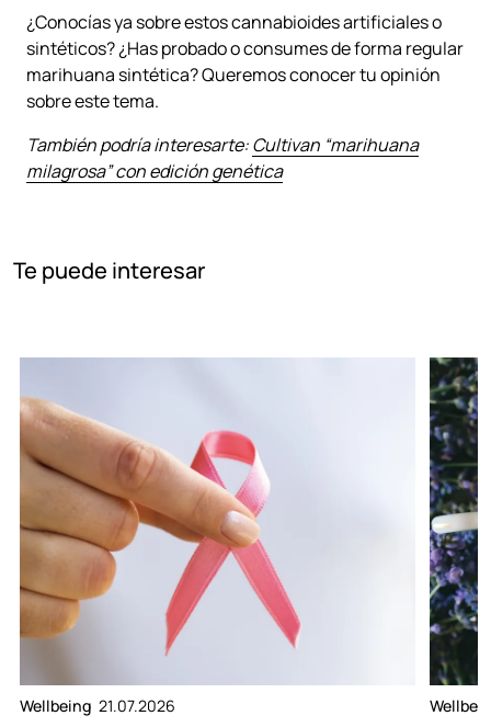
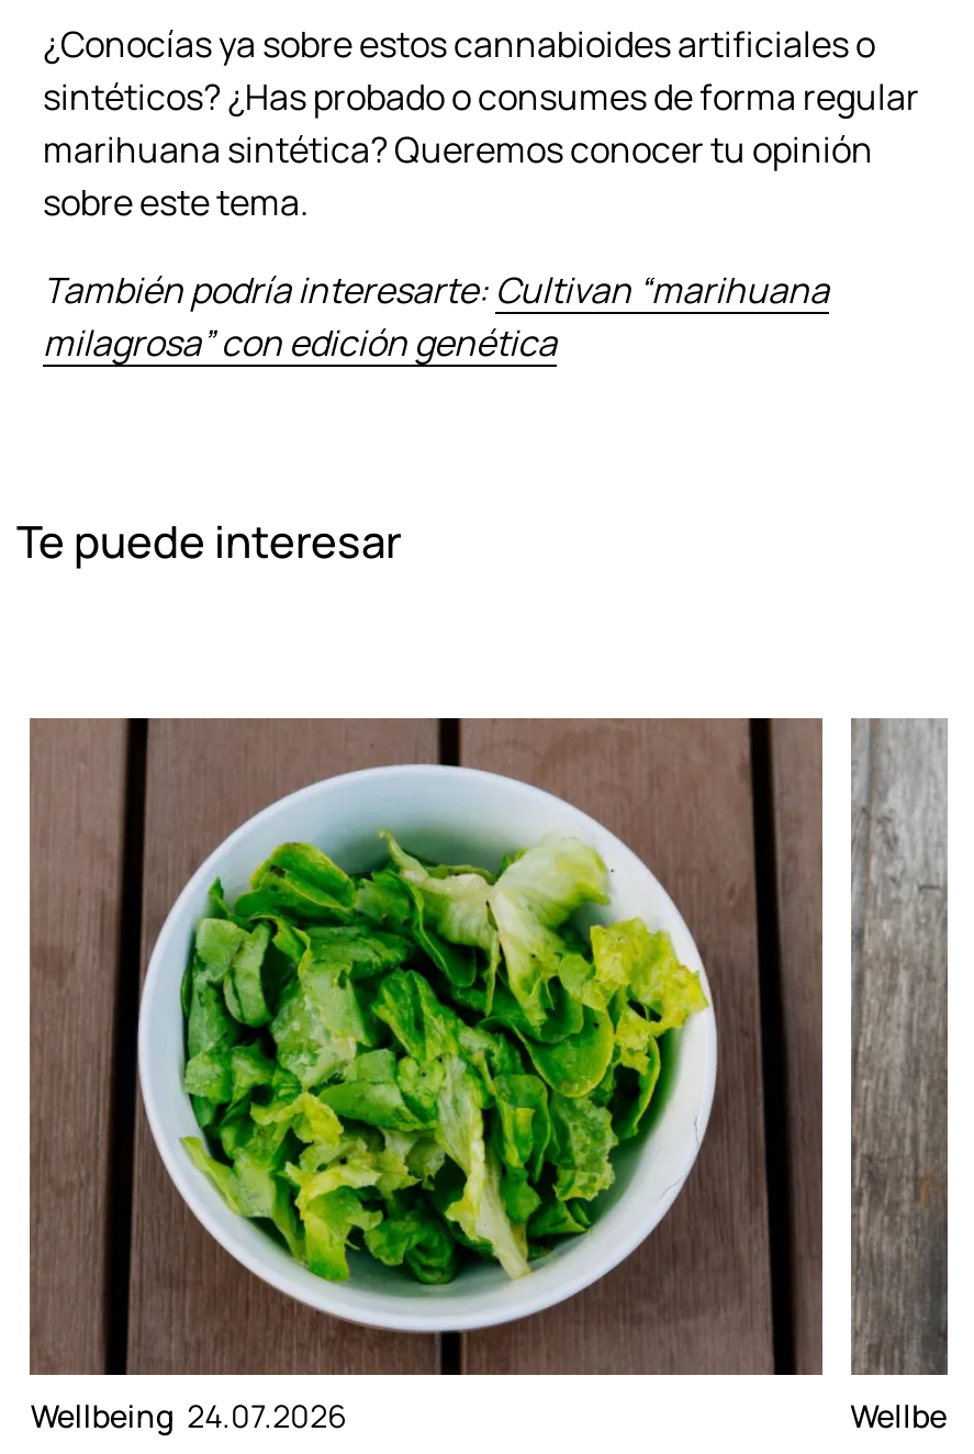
[20,357,415,716] [image] | Wellbeing 21.07.2026 -> [30,716,825,1435] [image] | Wellbeing 24.07.2026
[429,356,479,686] [image] -> [851,716,948,1375] [image]

